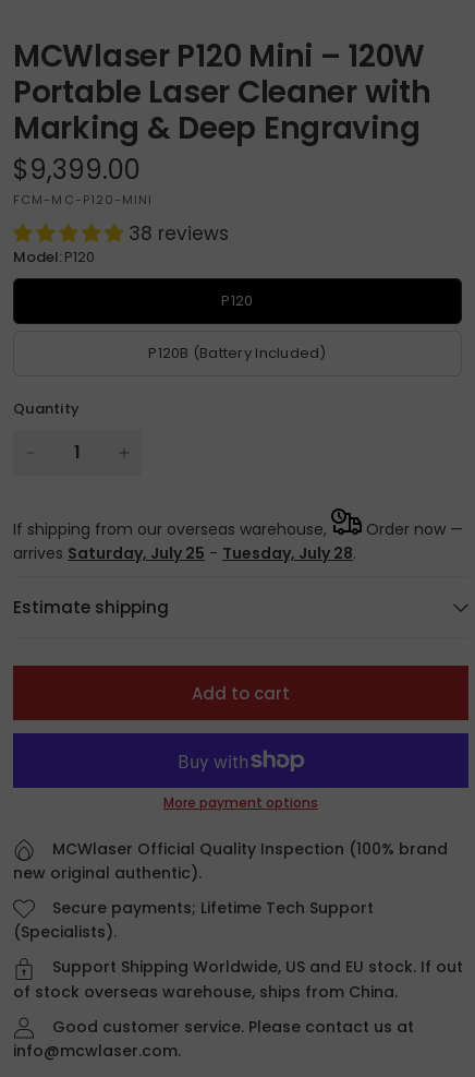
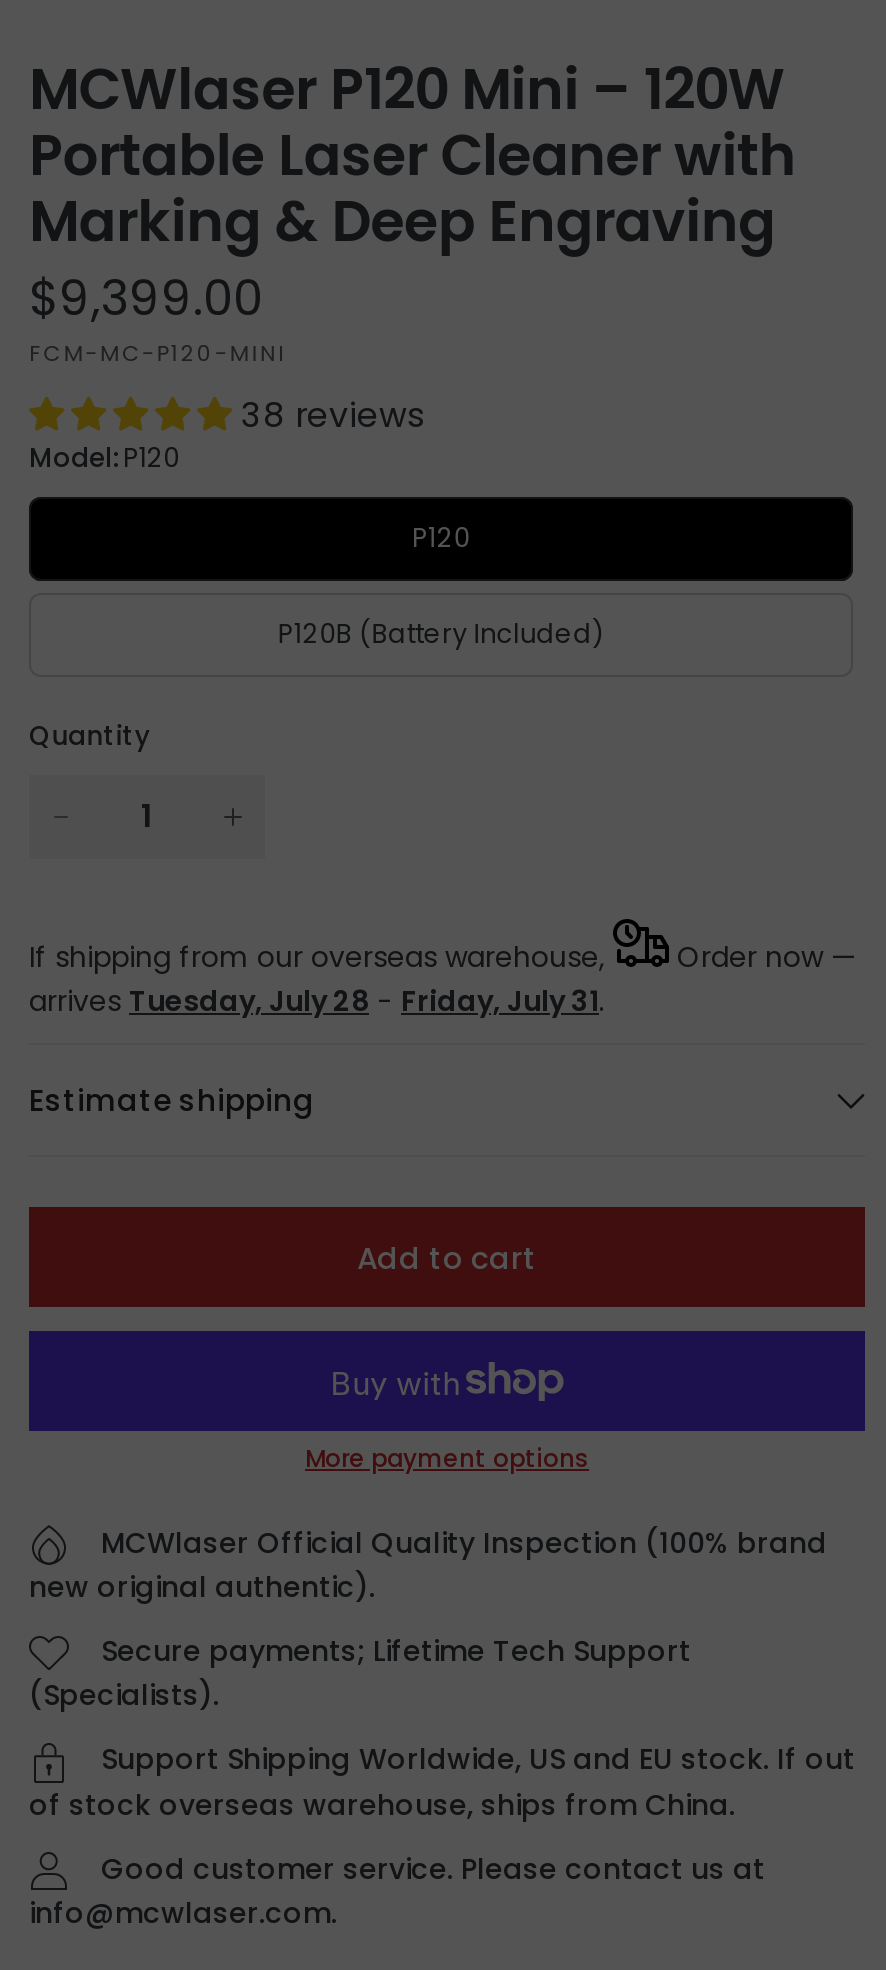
[13,543,356,564] arrives Saturday, July 25 - Tuesday, July 28. -> [29,981,605,1021] arrives Tuesday, July 28 - Friday, July 31.

